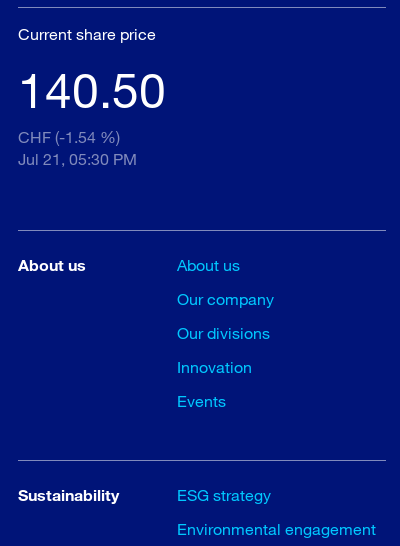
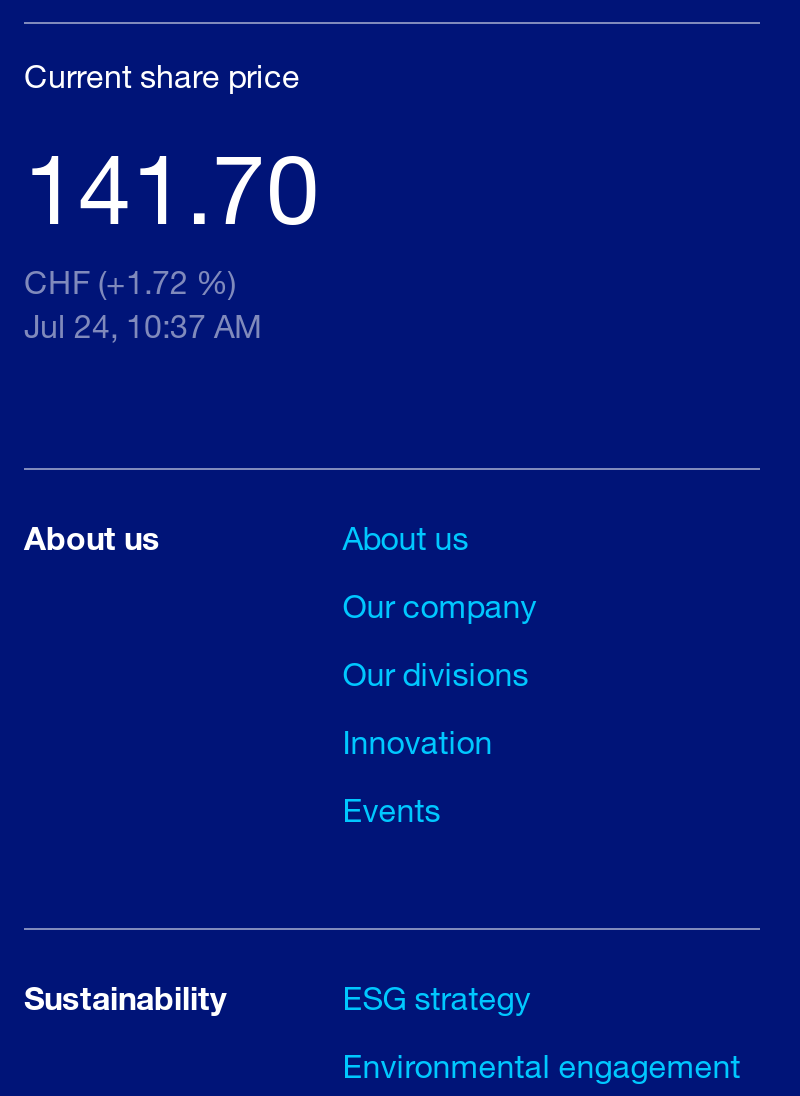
[18,60,166,118] 140.50 -> [24,127,320,243] 141.70
[18,127,120,146] CHF (-1.54 %) -> [24,261,236,299] CHF (+1.72 %)
[18,149,137,168] Jul 21, 05:30 PM -> [24,305,262,343] Jul 24, 10:37 AM

